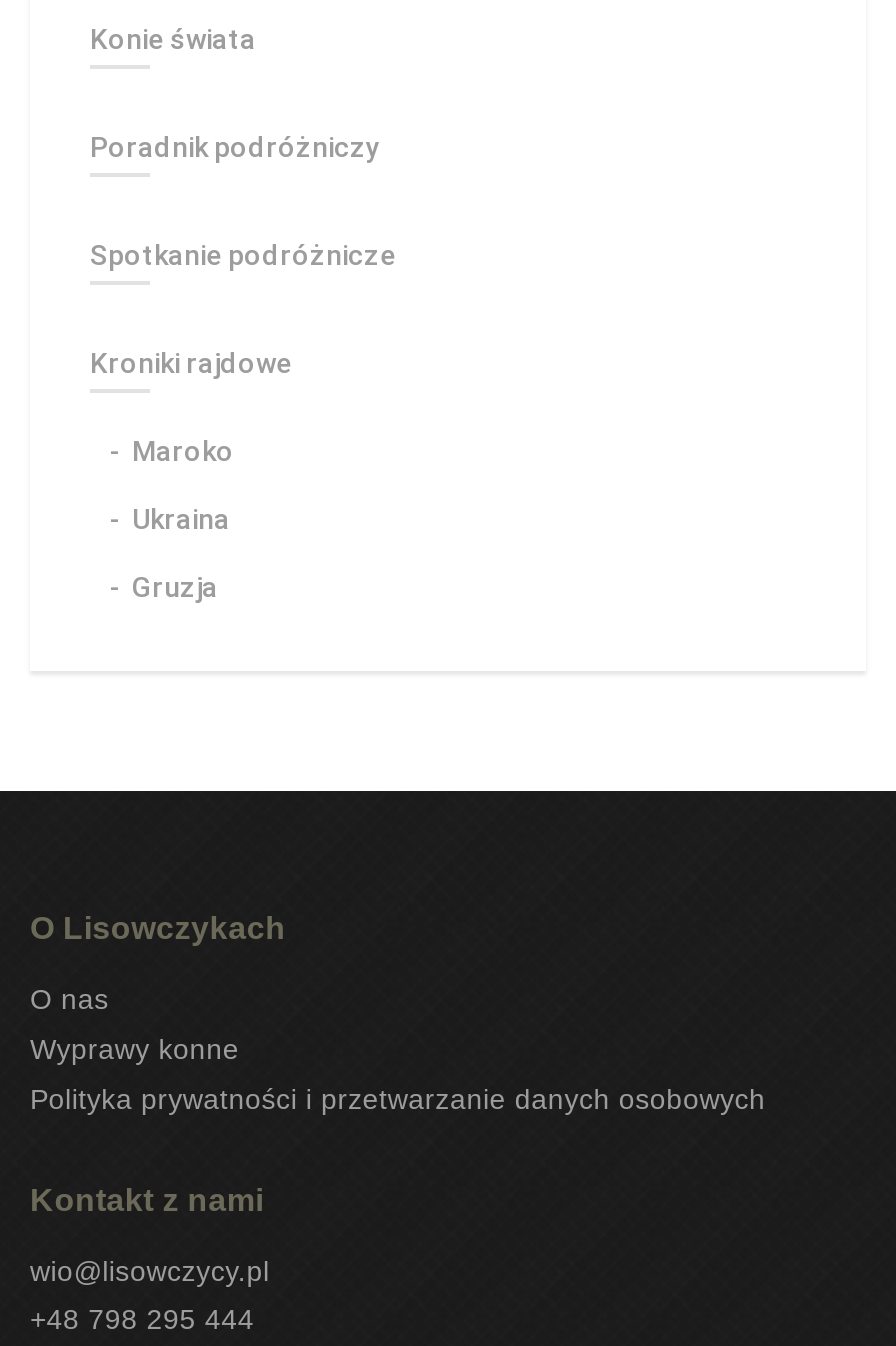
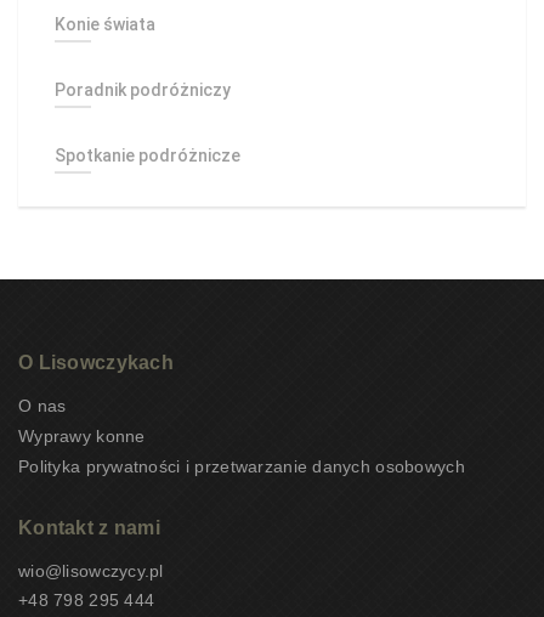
[90,348,292,604] Kroniki rajdowe | Maroko | Ukraina | Gruzja -> none

